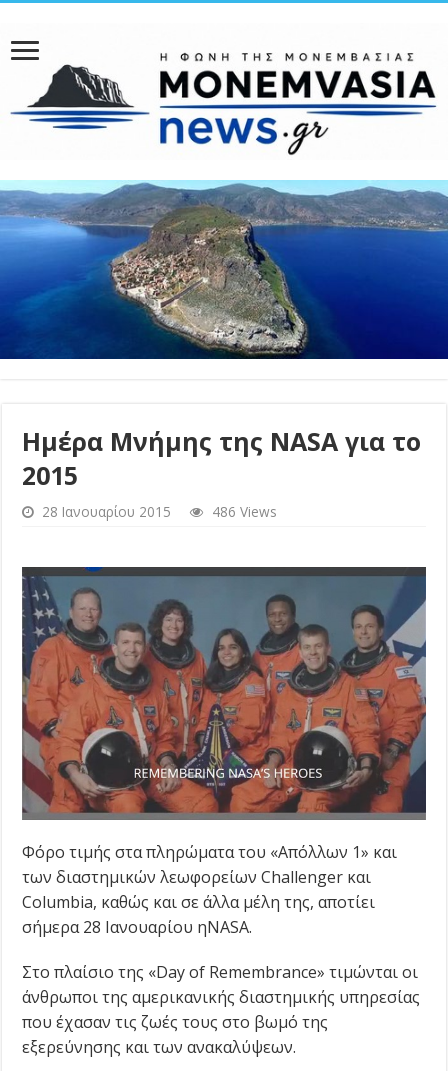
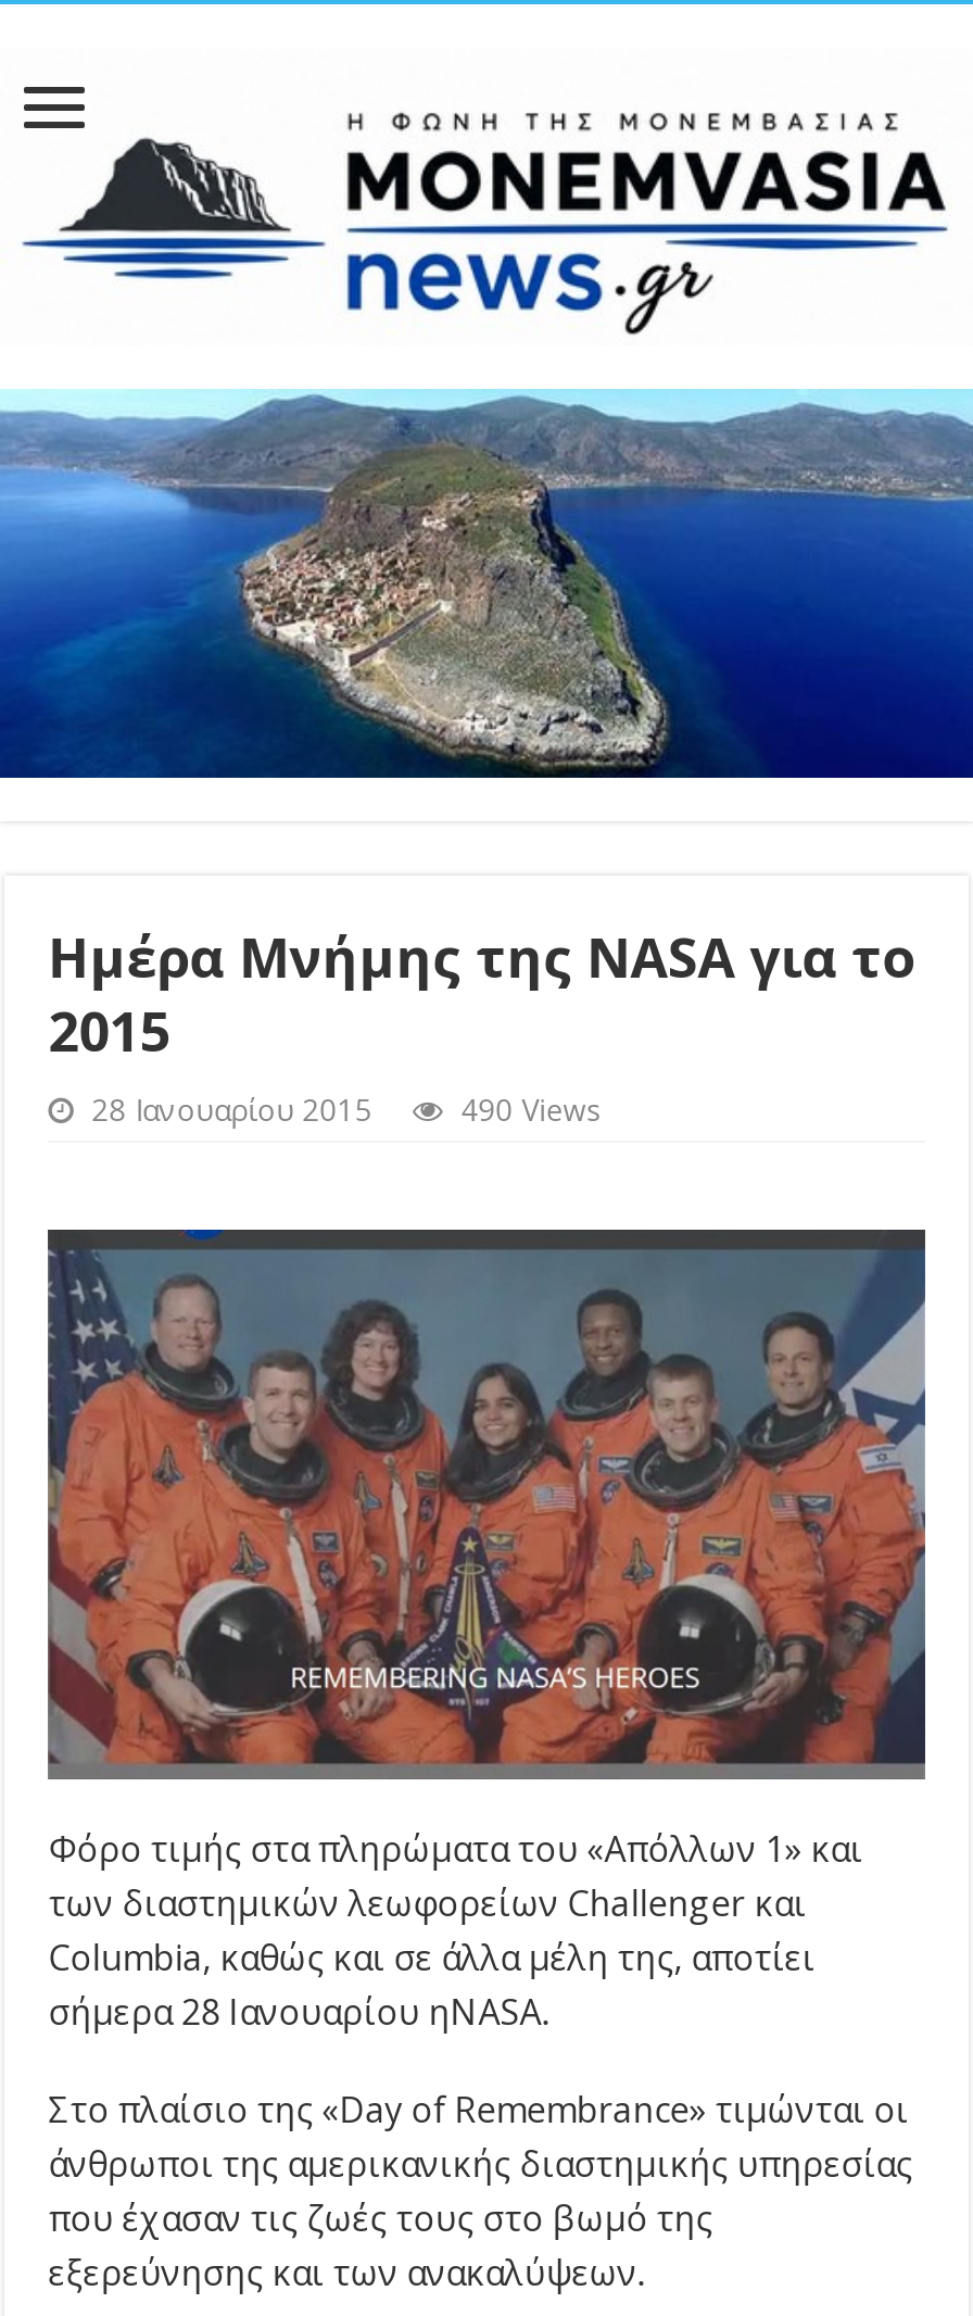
[212,502,277,521] 486 Views -> [461,1089,602,1130] 490 Views

